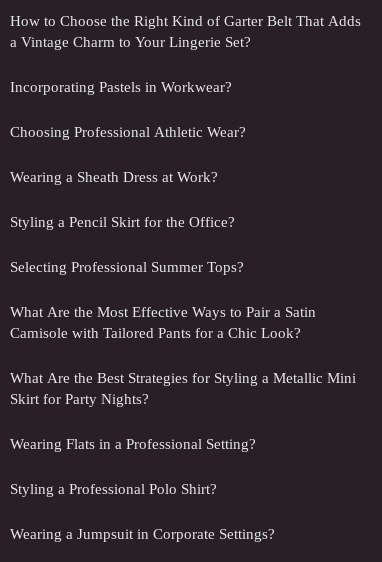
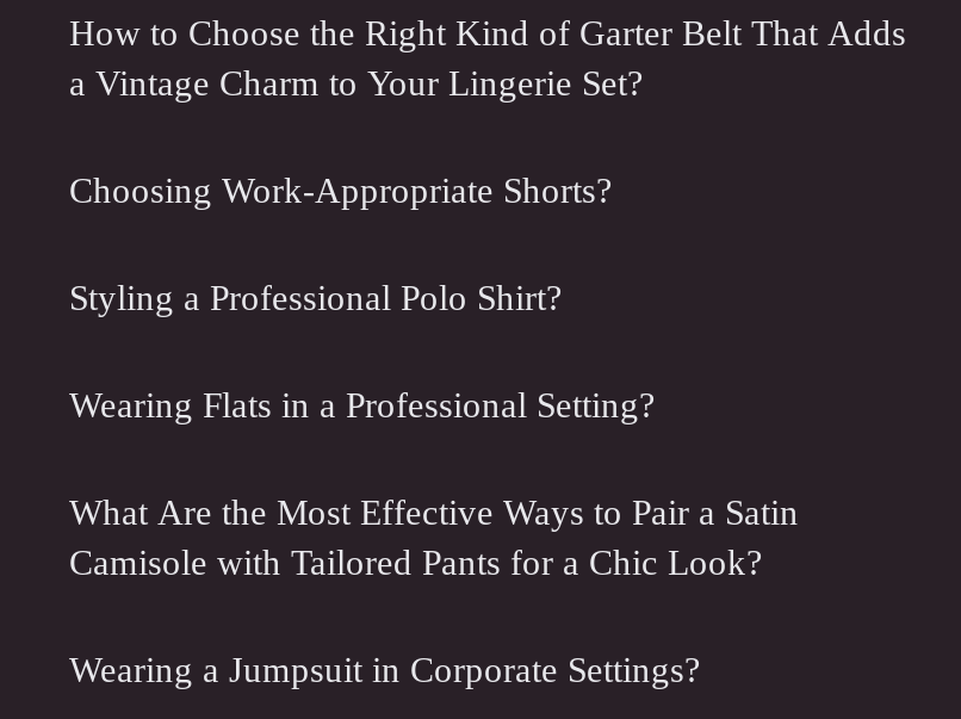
[10,78,246,275] Incorporating Pastels in Workwear? | Choosing Professional Athletic Wear? | Wearing a Sheath Dress at Work? | Styling a Pencil Skirt for the Office? | Selecting Professional Summer Tops? -> [69,170,613,211] Choosing Work-Appropriate Shorts?
[10,369,356,407] What Are the Best Strategies for Styling a Metallic Mini | Skirt for Party Nights? -> none
moved [10,435,256,497] -> [69,278,656,425]: Wearing Flats in a Professional Setting? | Styling a Professional Polo Shirt?

